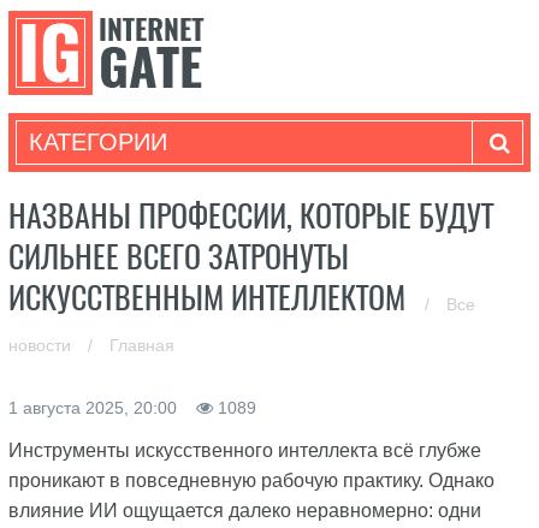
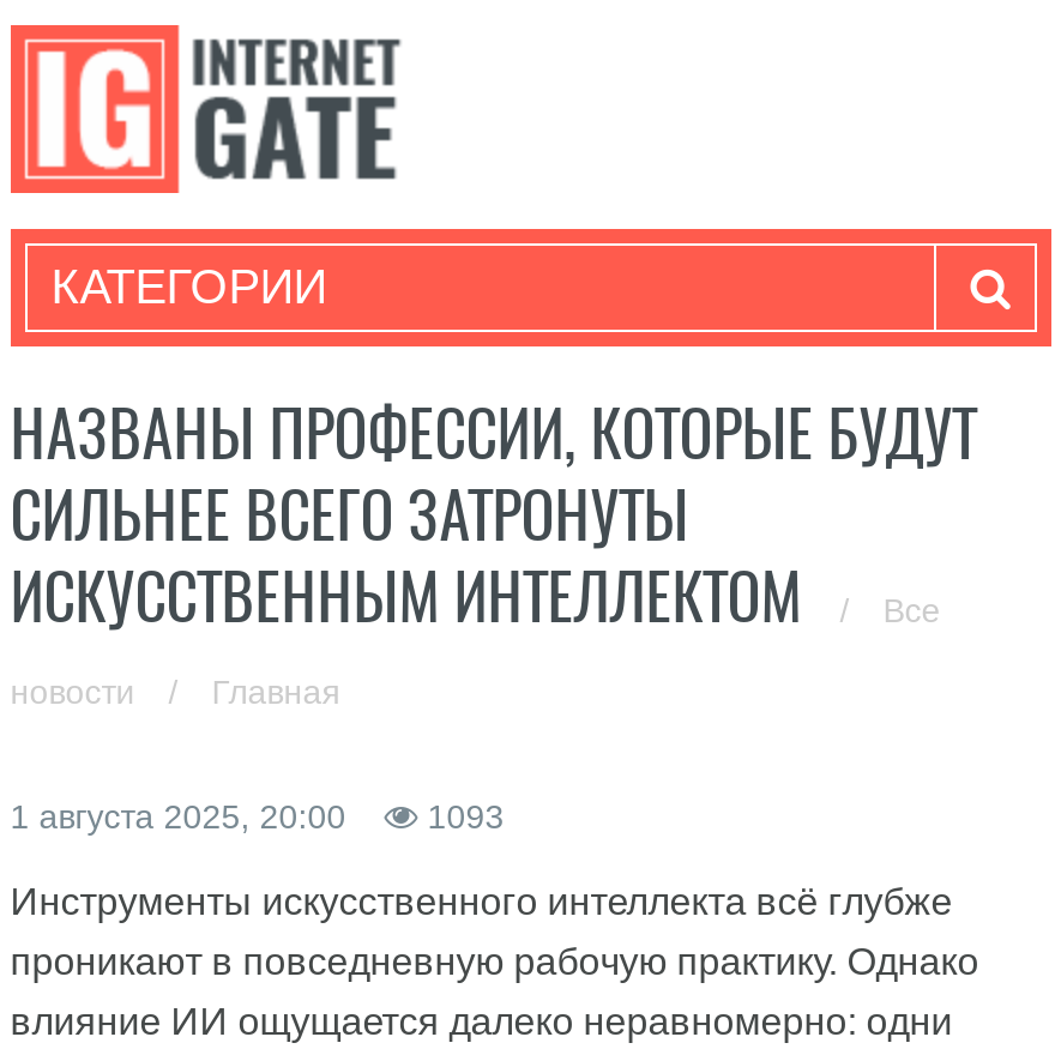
[8,398,256,417] 1 августа 2025, 20:00 1089 -> [10,797,504,836] 1 августа 2025, 20:00 1093

